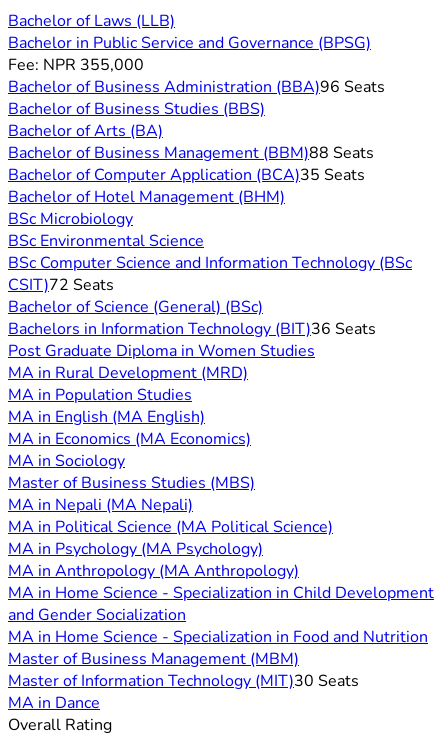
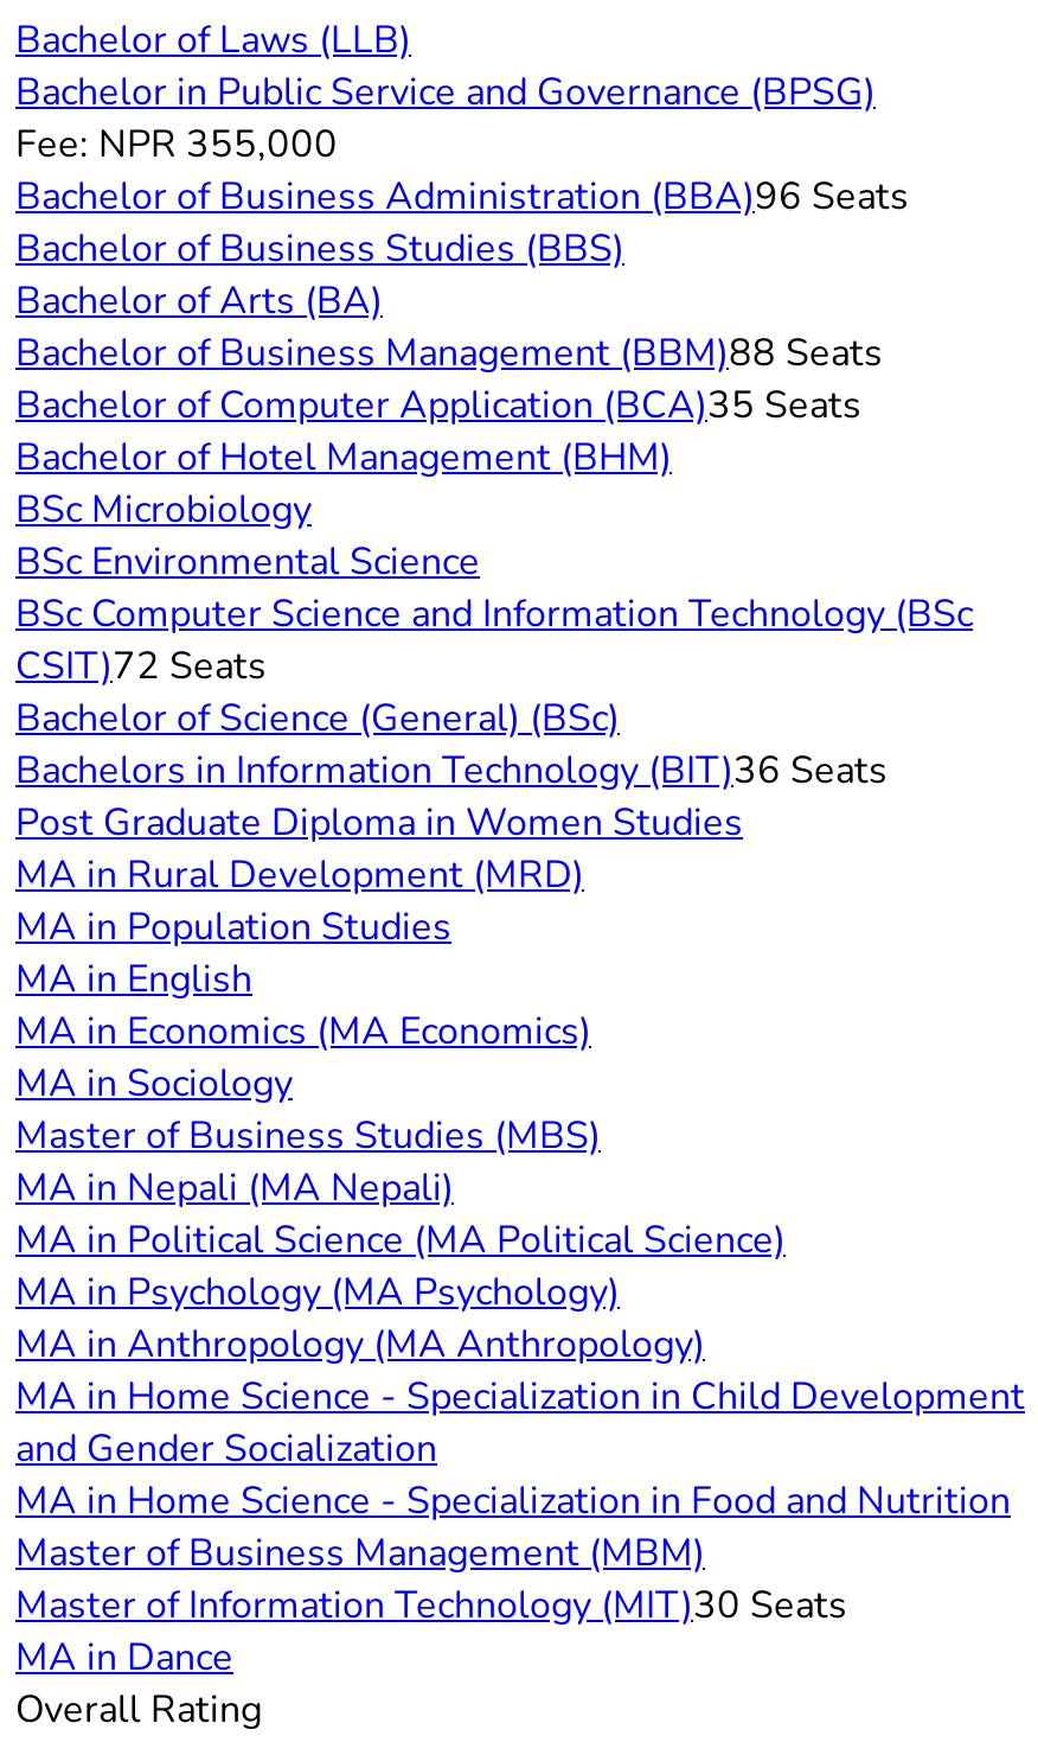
[8,406,205,428] MA in English (MA English) -> [15,954,252,1006] MA in English

